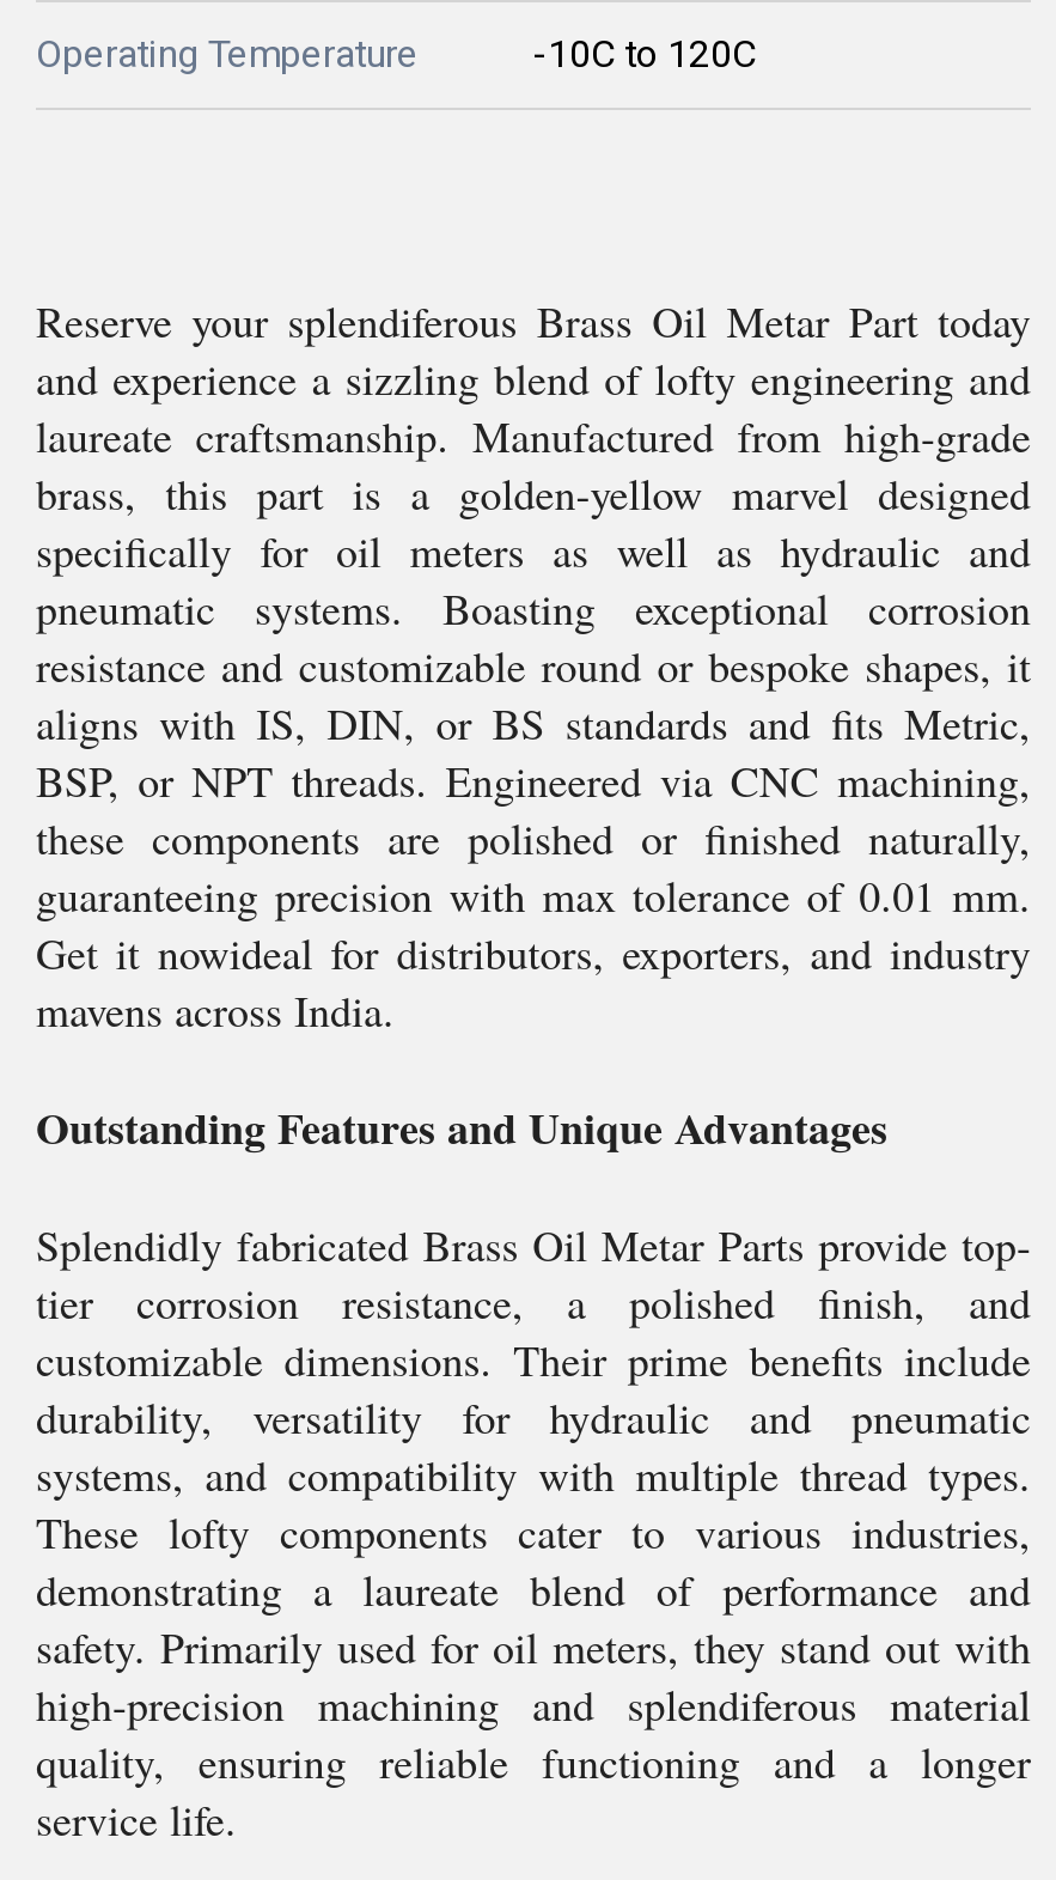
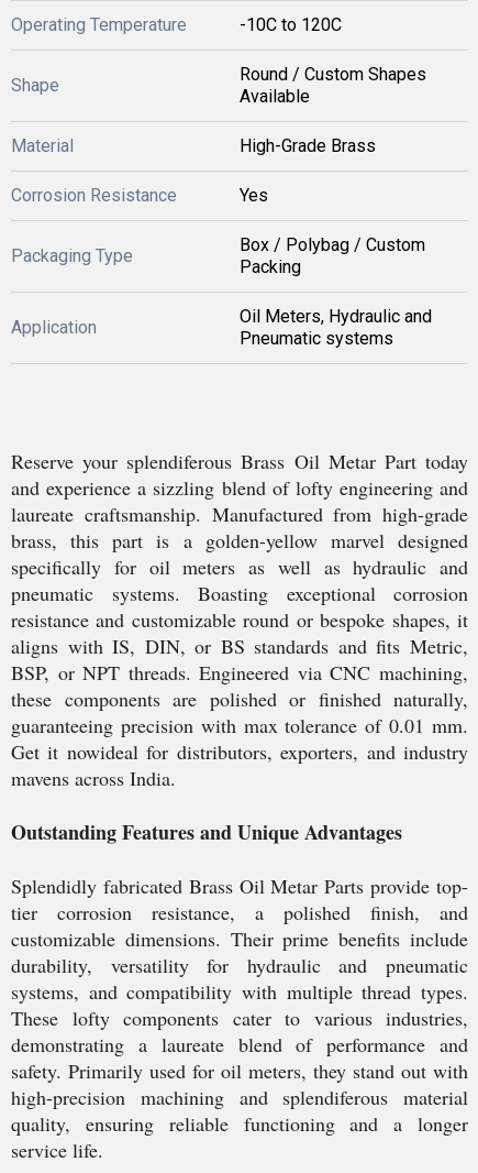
none -> [11,75,59,96] Shape
none -> [11,64,426,266] Round / Custom Shapes | Available | Material | High-Grade Brass | Corrosion Resistance | Yes | Packaging Type
none -> [11,234,425,338] Box / Polybag / Custom | Packing | Application
none -> [240,306,432,349] Oil Meters, Hydraulic and | Pneumatic systems

